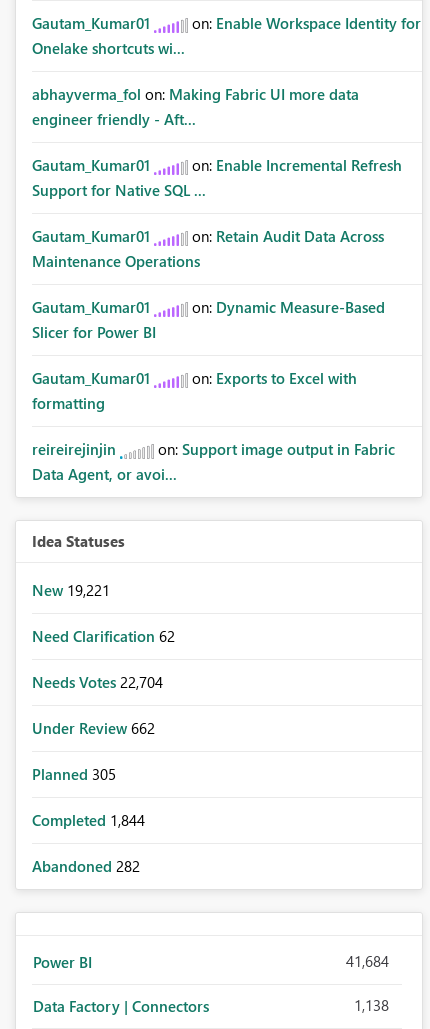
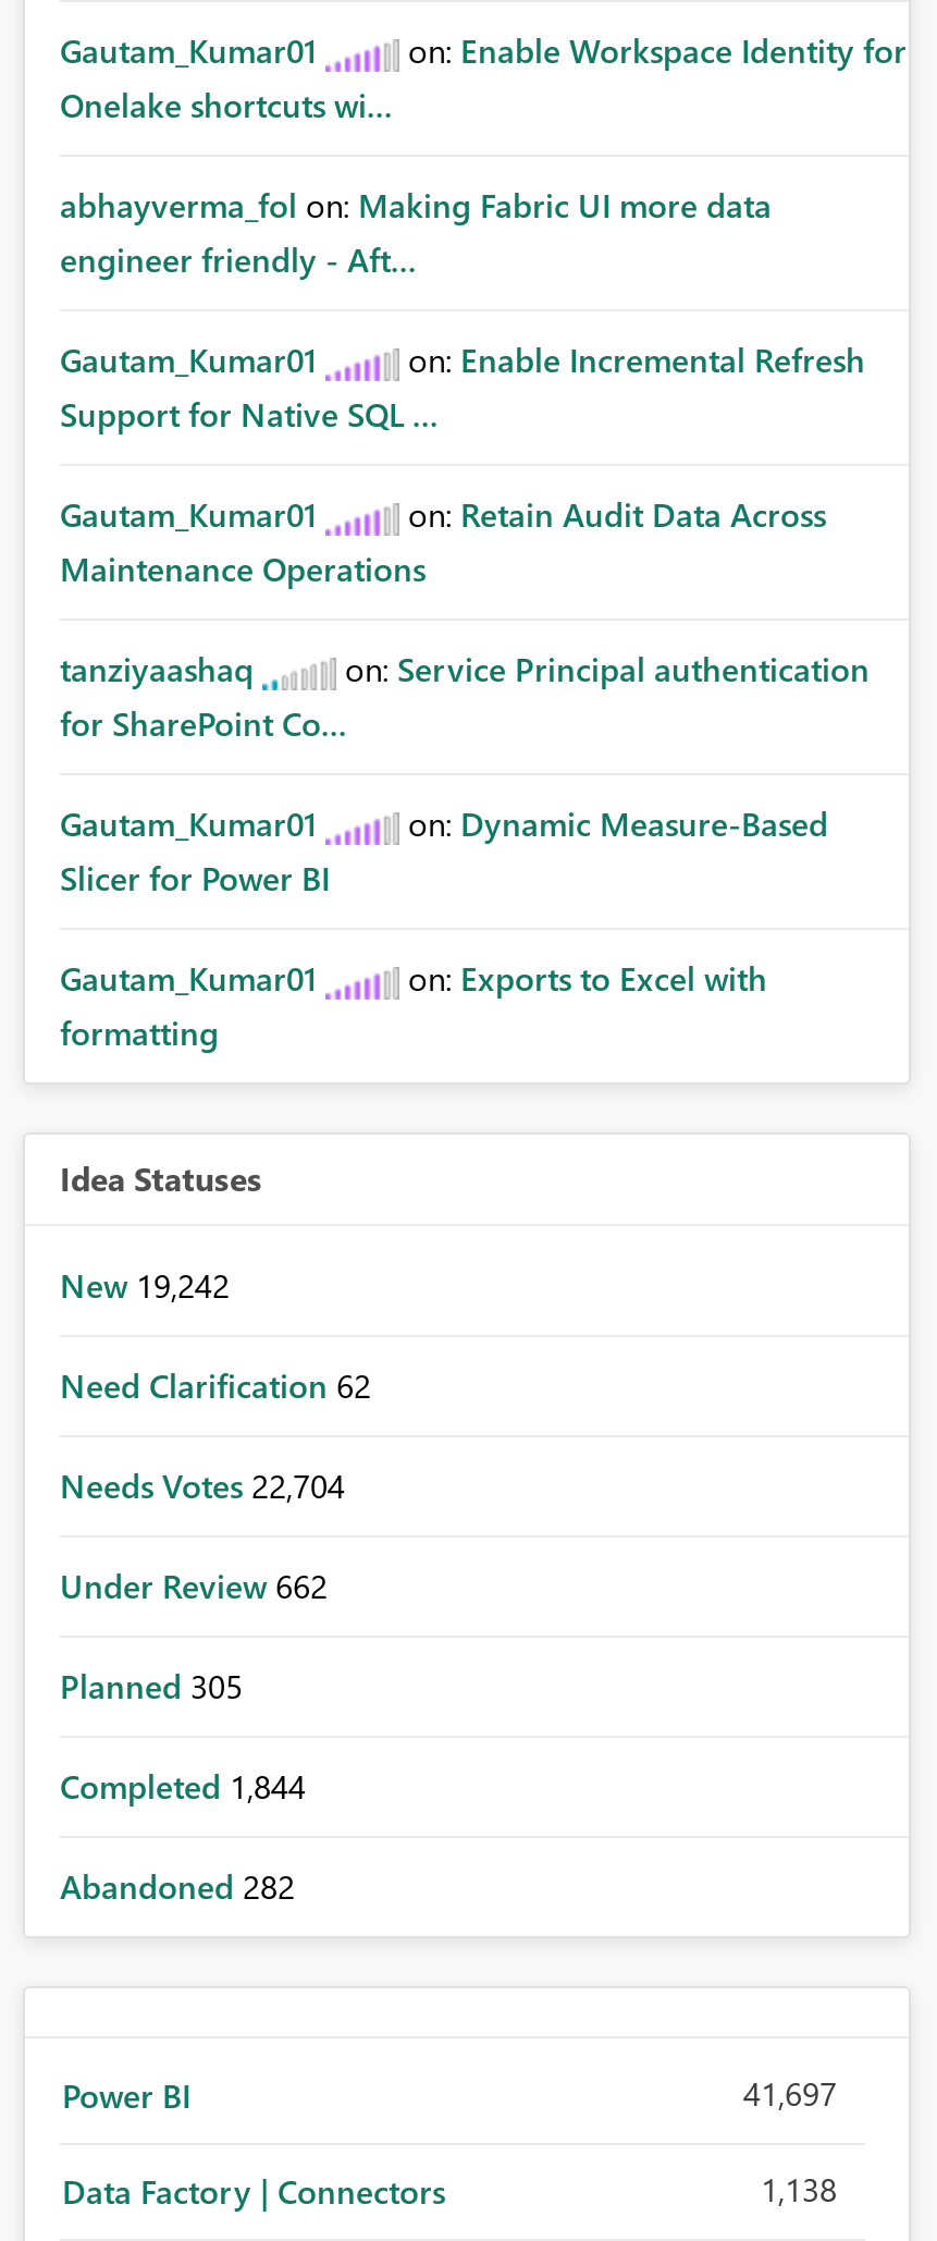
none -> [60,646,870,744] tanziyaashaq | on: Service Principal authentication | for SharePoint Co...
moved [32,297,385,413] -> [60,801,828,1054]: Gautam_Kumar01 | on: Dynamic Measure-Based | Slicer for Power BI | Gautam_Kumar01 | on: Exports to Excel with | formatting
[32,439,395,484] reireirejinjin | on: Support image output in Fabric | Data Agent, or avoi... -> none
[32,580,110,600] New 19,221 -> [60,1263,230,1306] New 19,242
[346,951,389,971] 41,684 -> [743,2071,837,2114] 41,697

